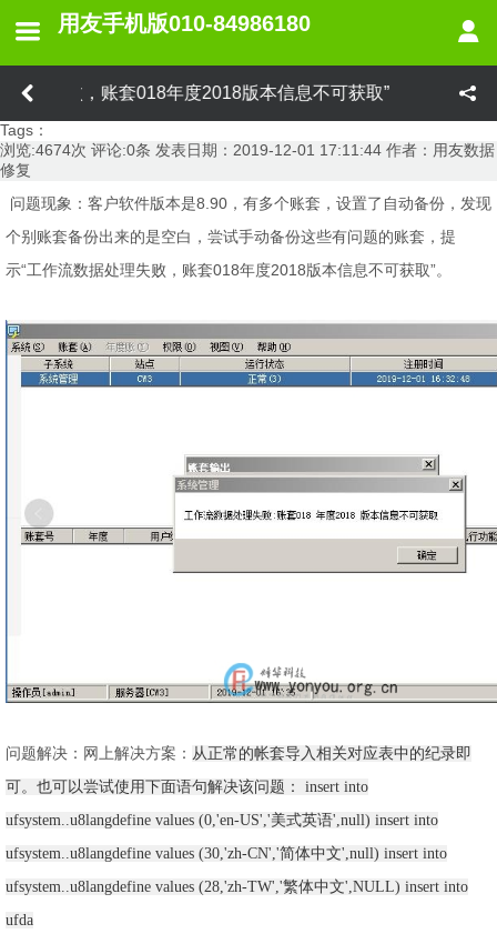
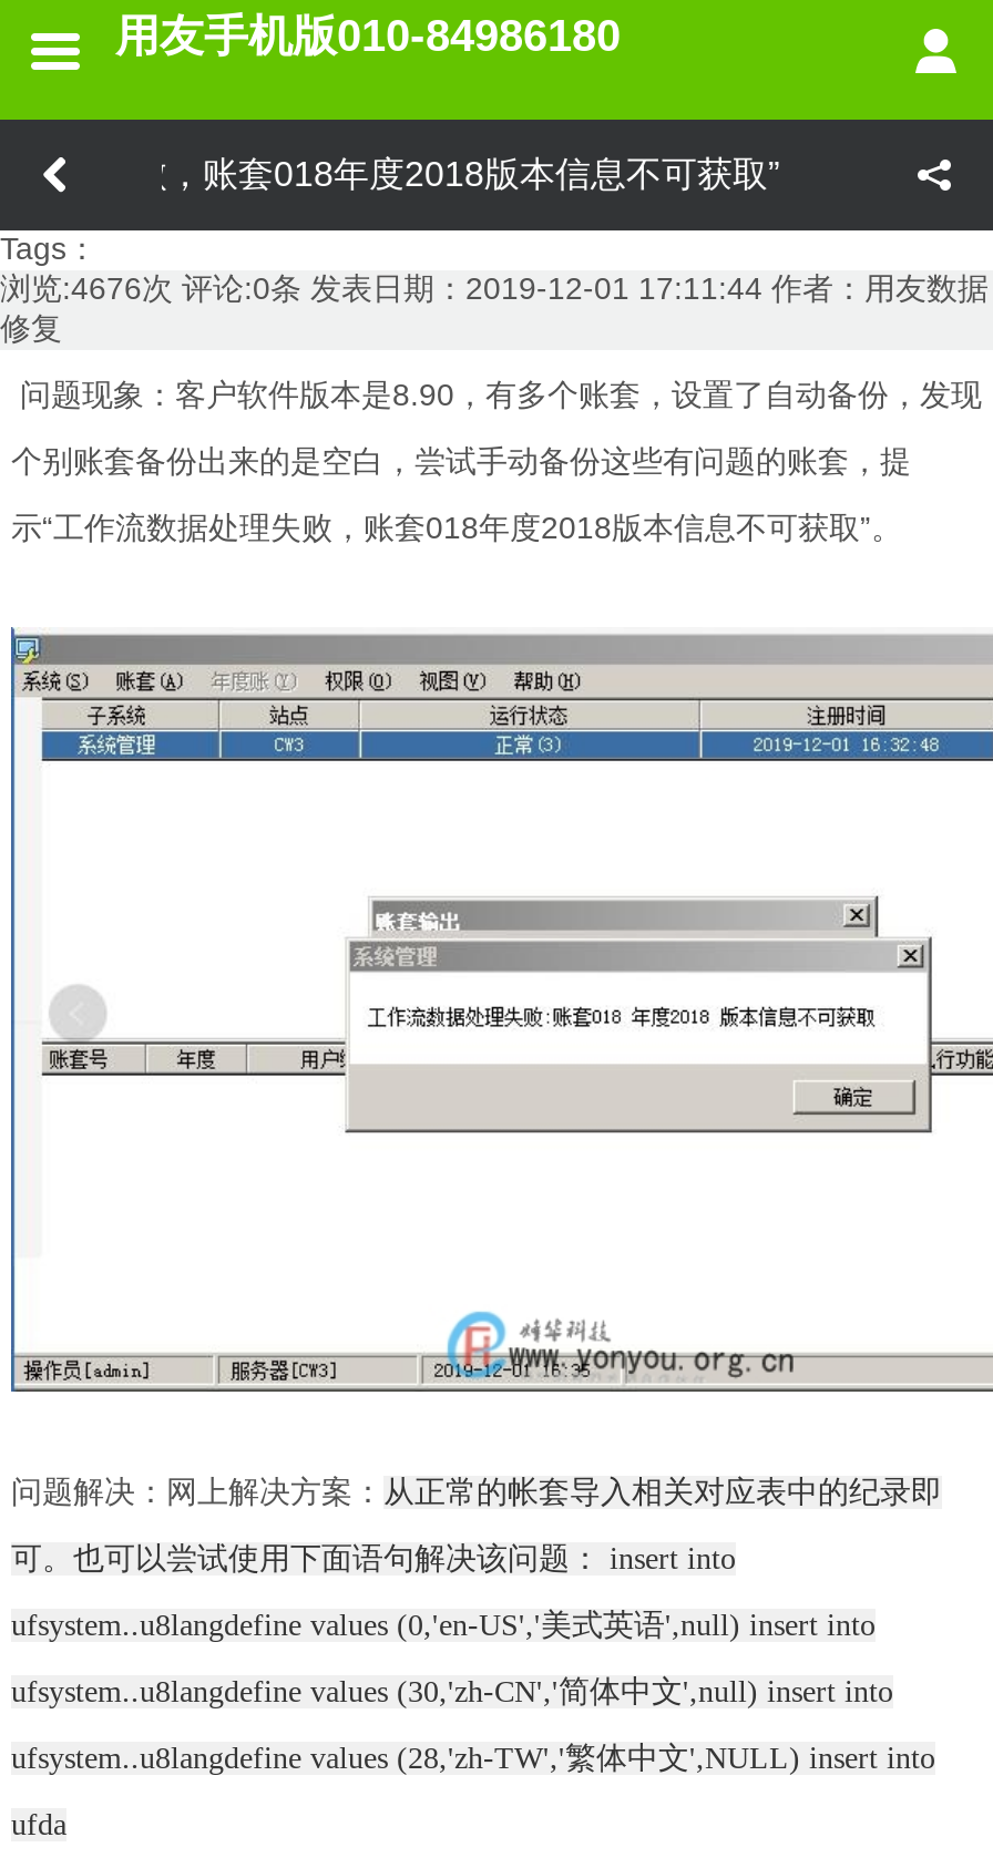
[0,141,495,159] 浏览:4674次 评论:0条 发表日期：2019-12-01 17:11:44作者：用友数据 -> [0,270,989,306] 浏览:4676次 评论:0条 发表日期：2019-12-01 17:11:44作者：用友数据

